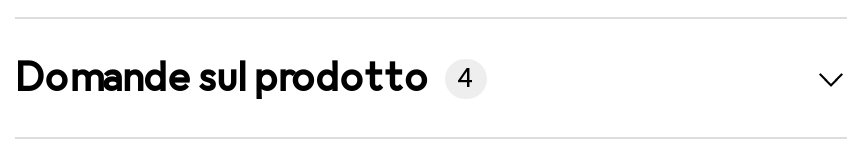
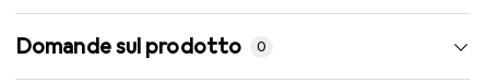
[15,53,475,103] Domande sul prodotto 4 -> [15,33,267,60] Domande sul prodotto 0

